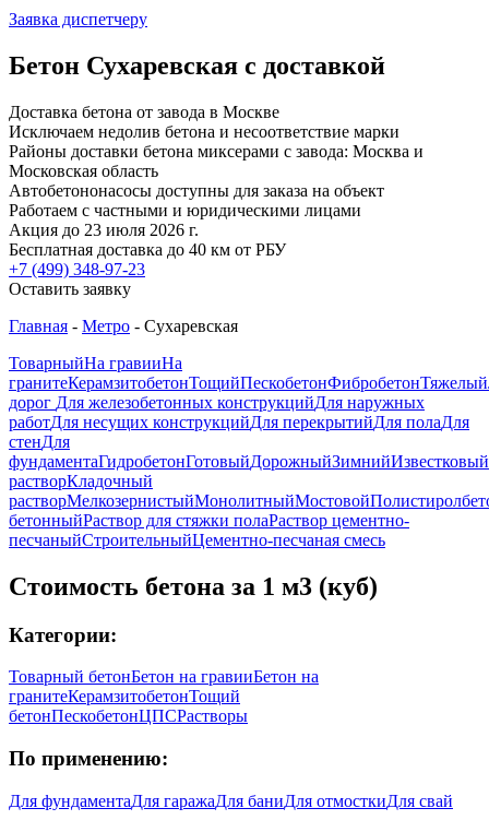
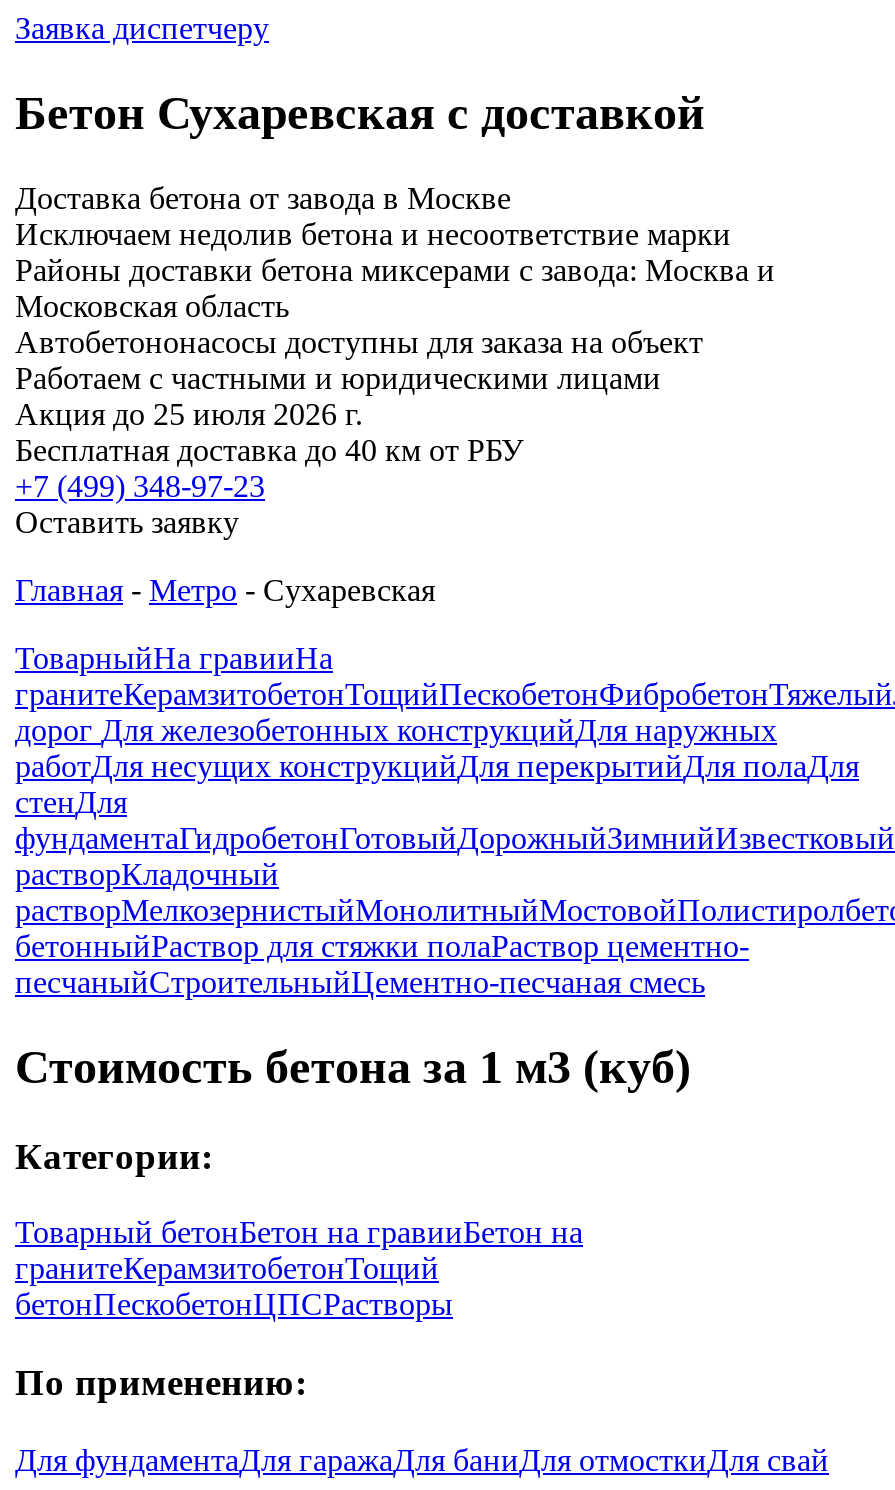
[9,220,199,239] Акция до 23 июля 2026 г. -> [15,397,363,431] Акция до 25 июля 2026 г.

